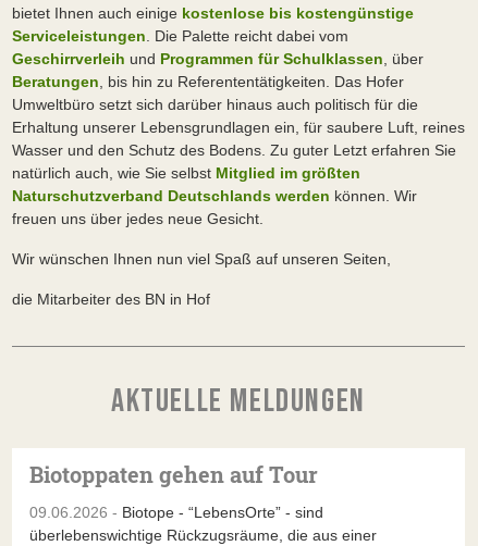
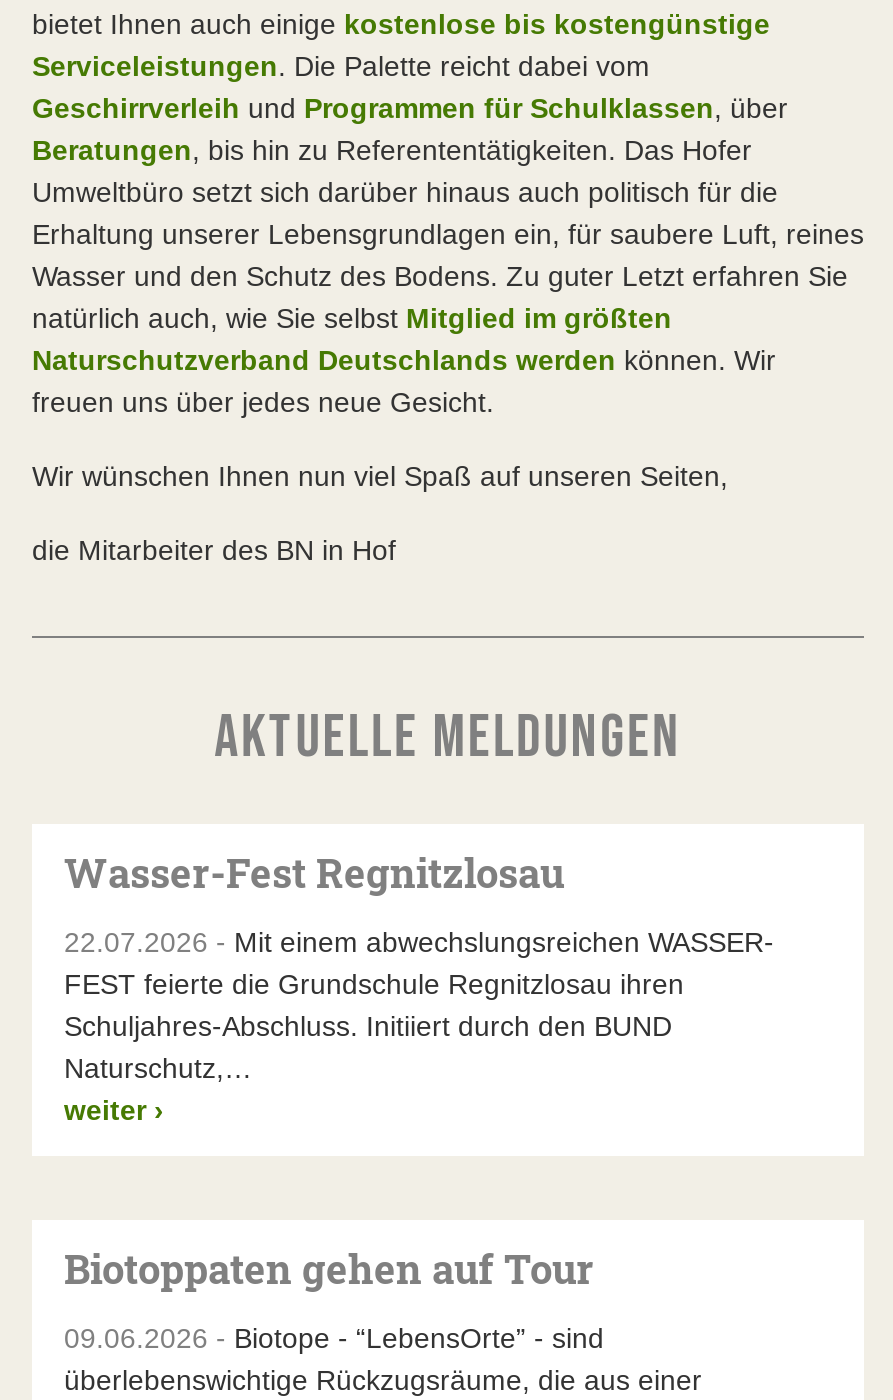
none -> [64,845,774,1125] Wasser-Fest Regnitzlosau | 22.07.2026 - Mit einem abwechslungsreichen WASSER- | FEST feierte die Grundschule Regnitzlosau ihren | Schuljahres-Abschluss. Initiiert durch den BUND | Naturschutz,… | weiter ›

